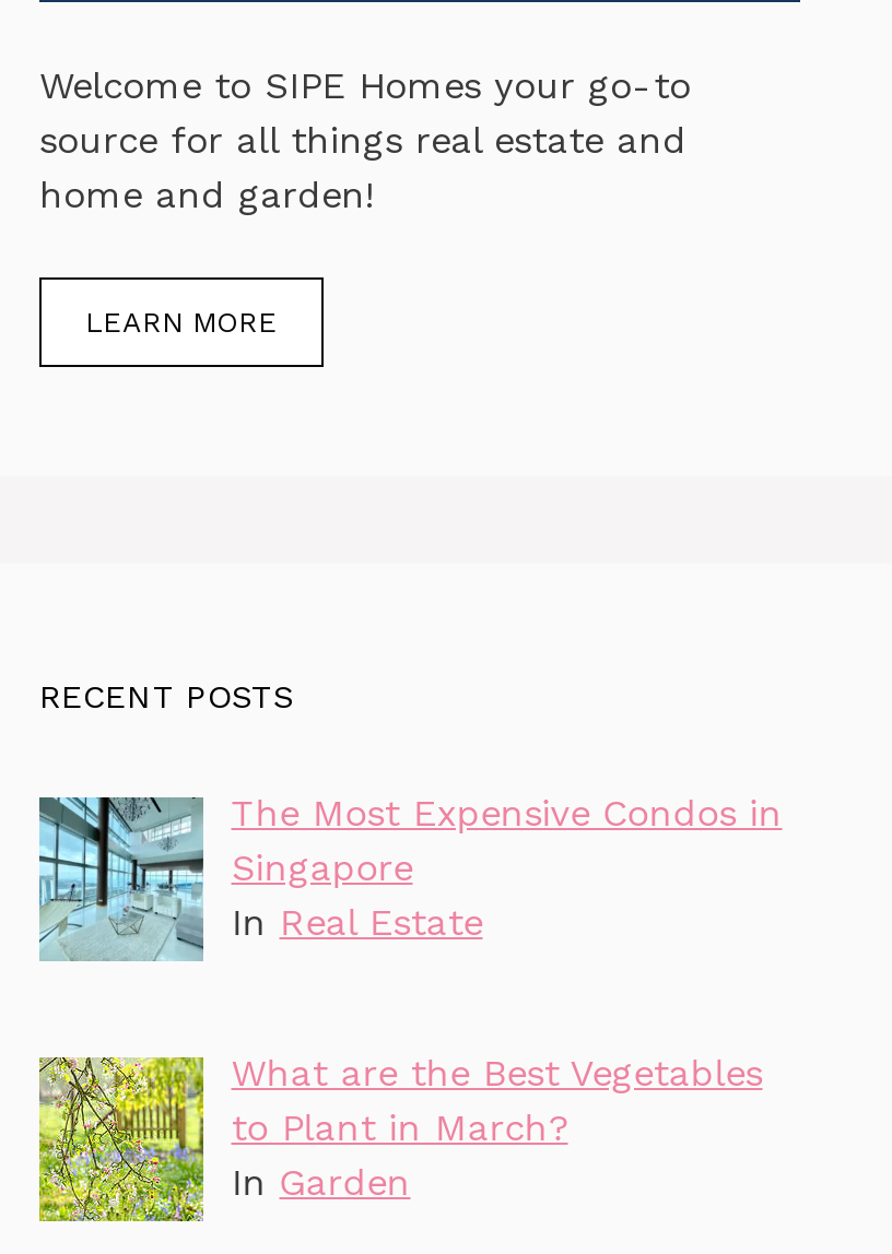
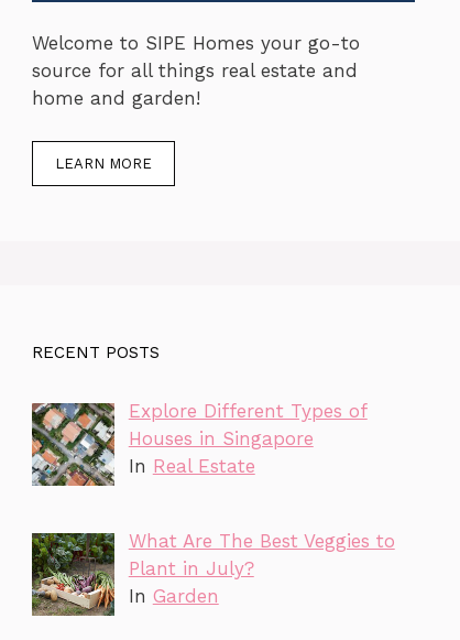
[37,792,782,963] [image] | The Most Expensive Condos in | Singapore -> [31,399,367,487] [image] | Explore Different Types of | Houses in Singapore
[37,1051,763,1223] [image] | What are the Best Vegetables | to Plant in March? -> [31,530,395,617] [image] | What Are The Best Veggies to | Plant in July?

